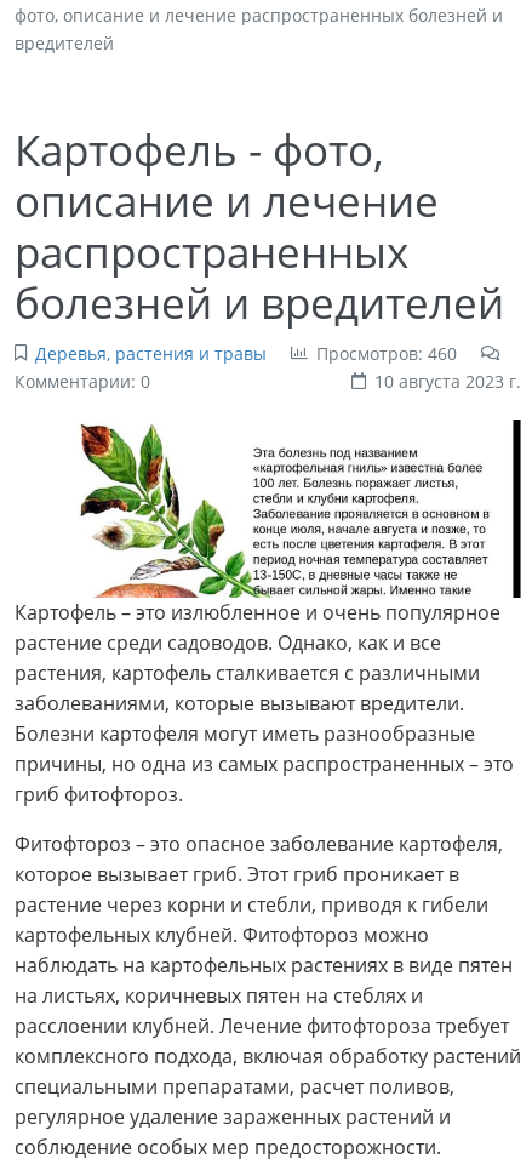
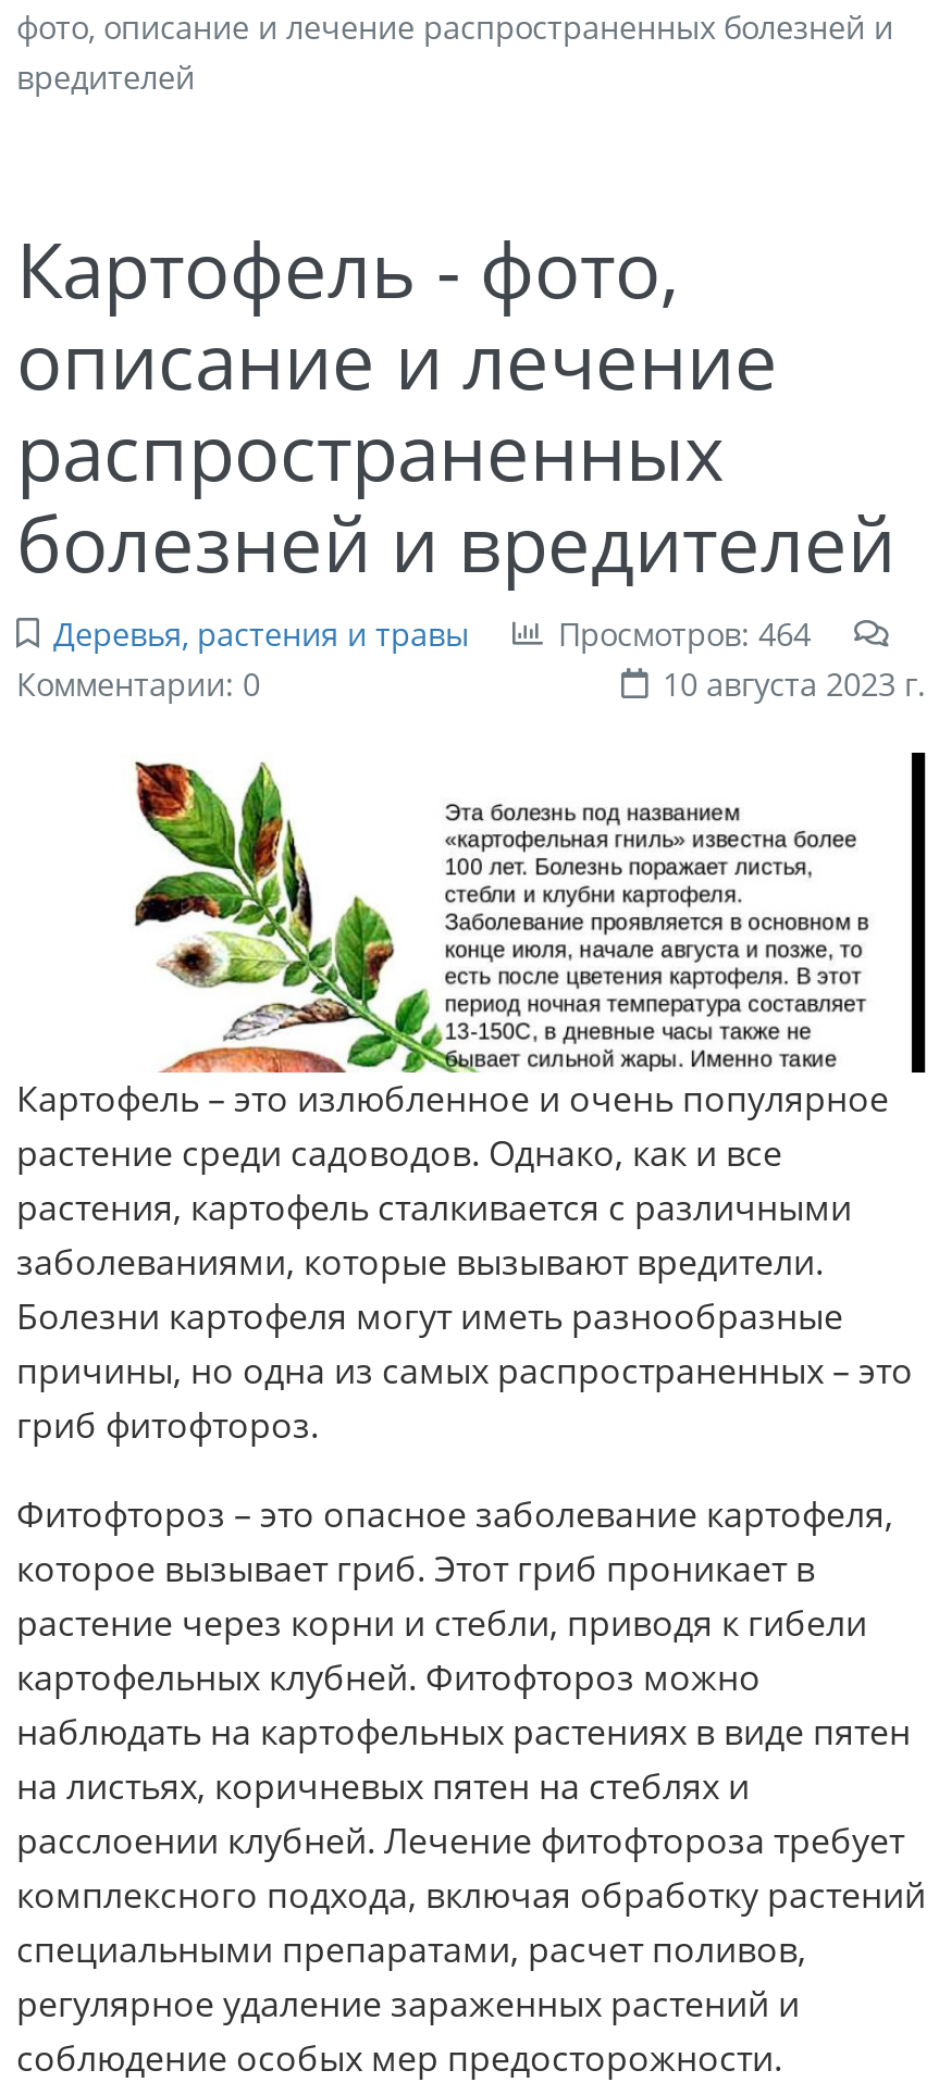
[316,342,457,365] Просмотров: 460 -> [558,613,810,655] Просмотров: 464

